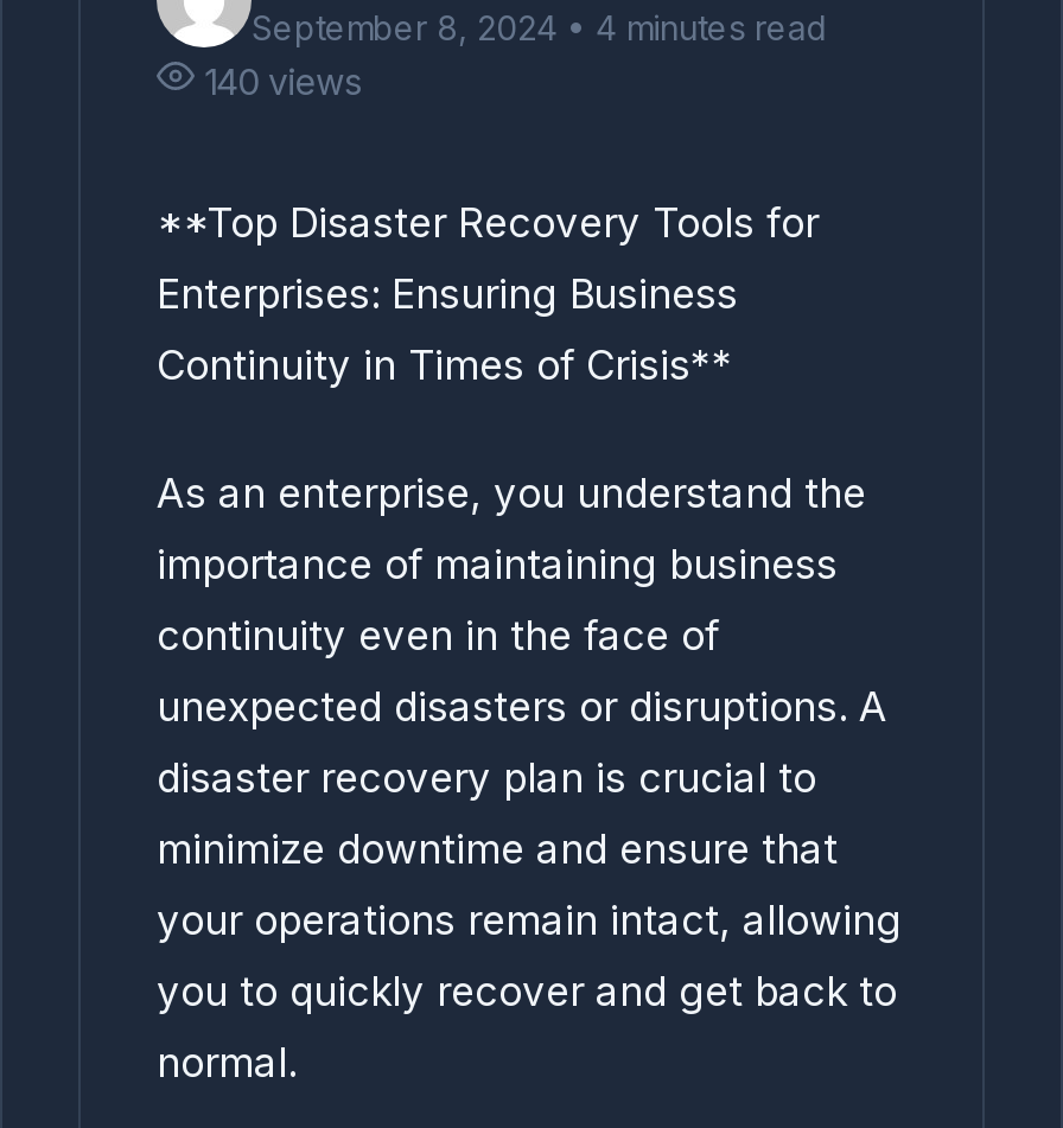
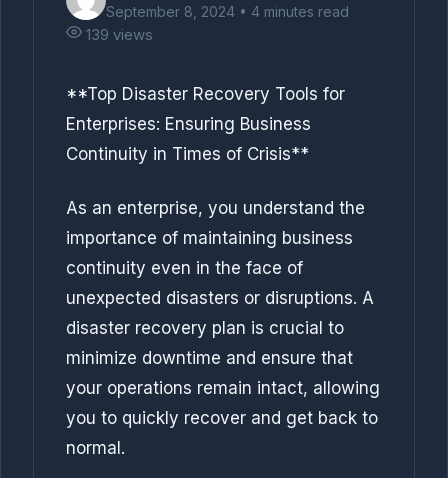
[195,59,363,104] 140 views -> [82,25,153,44] 139 views

